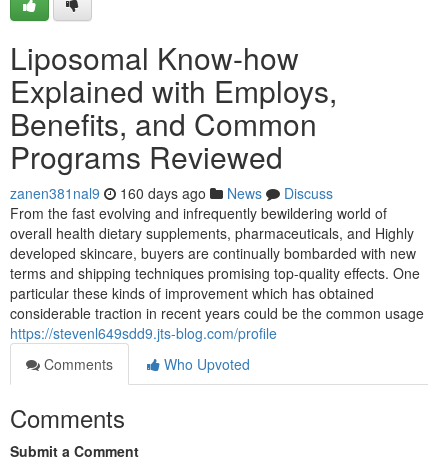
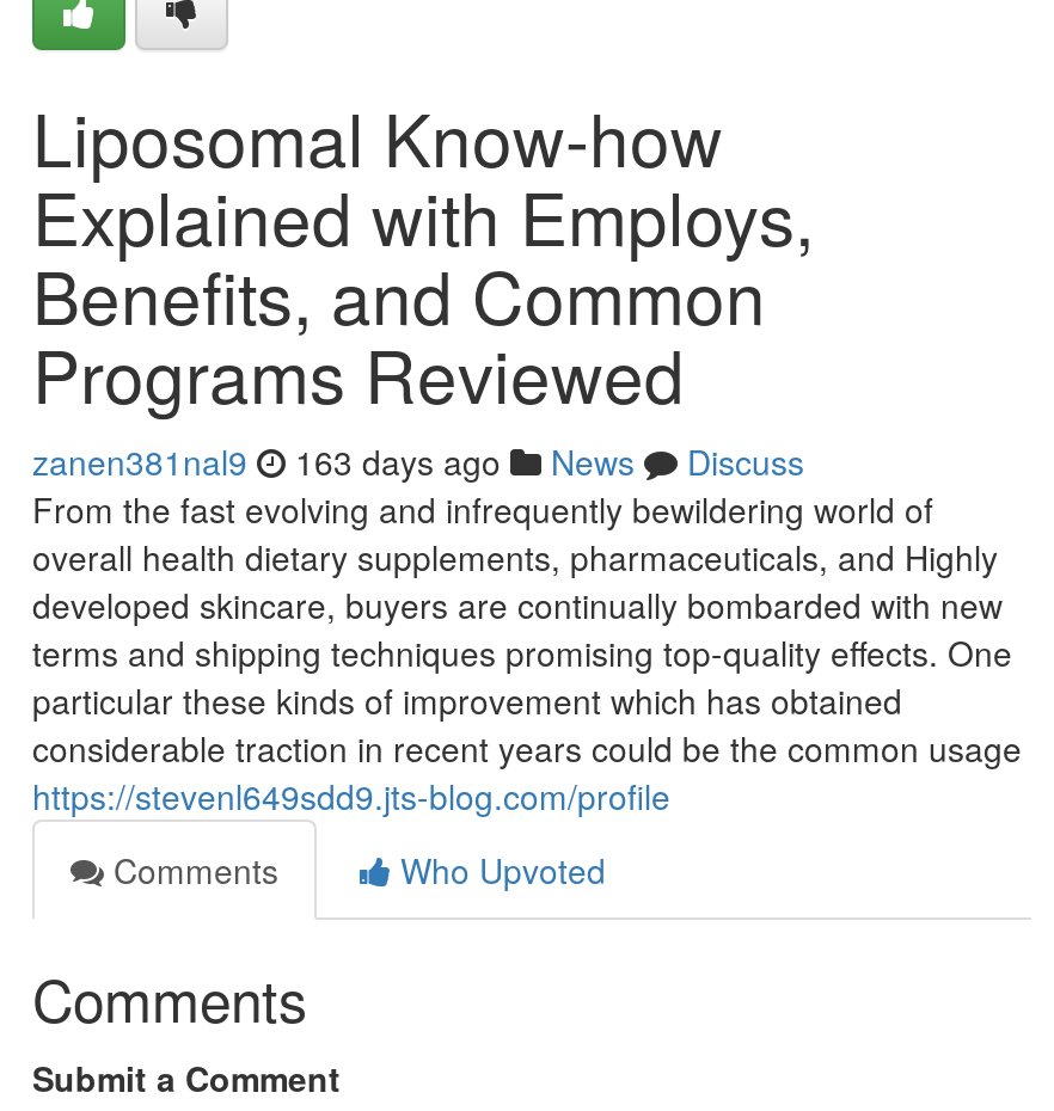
[10,183,333,203] zanen381nal9 160 days ago News Discuss -> [32,437,804,485] zanen381nal9 163 days ago News Discuss

